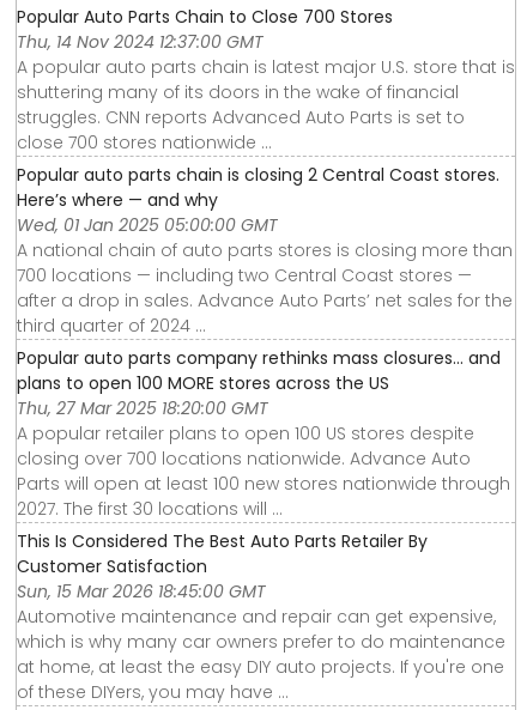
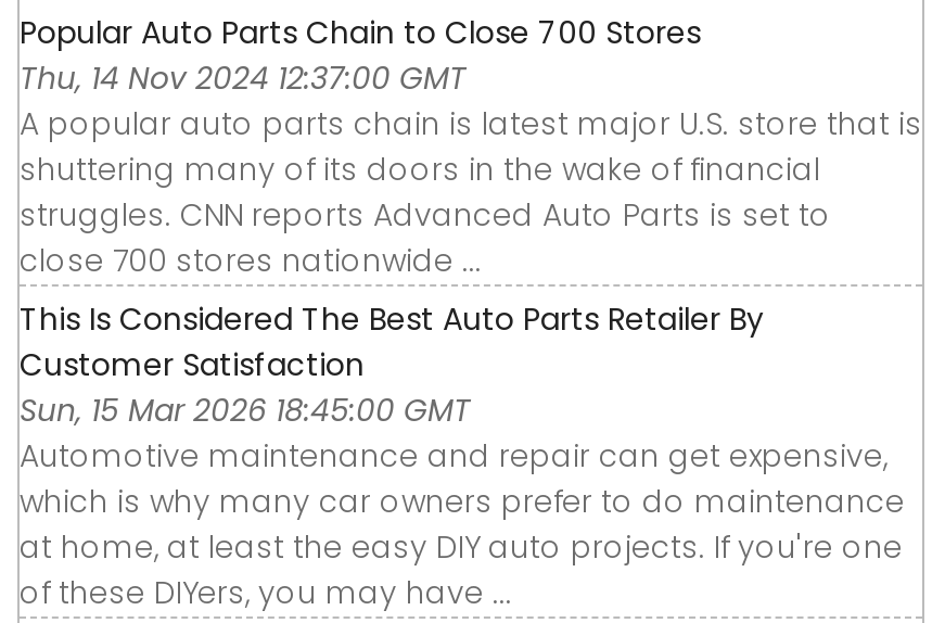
[17,163,513,521] Popular auto parts chain is closing 2 Central Coast stores. | Here’s where — and why | Wed, 01 Jan 2025 05:00:00 GMT | A national chain of auto parts stores is closing more than | 700 locations — including two Central Coast stores — | after a drop in sales. Advance Auto Parts’ net sales for the | third quarter of 2024 ... | Popular auto parts company rethinks mass closures… and | plans to open 100 MORE stores across the US | Thu, 27 Mar 2025 18:20:00 GMT | A popular retailer plans to open 100 US stores despite | closing over 700 locations nationwide. Advance Auto | Parts will open at least 100 new stores nationwide through | 2027. The first 30 locations will ... -> none

